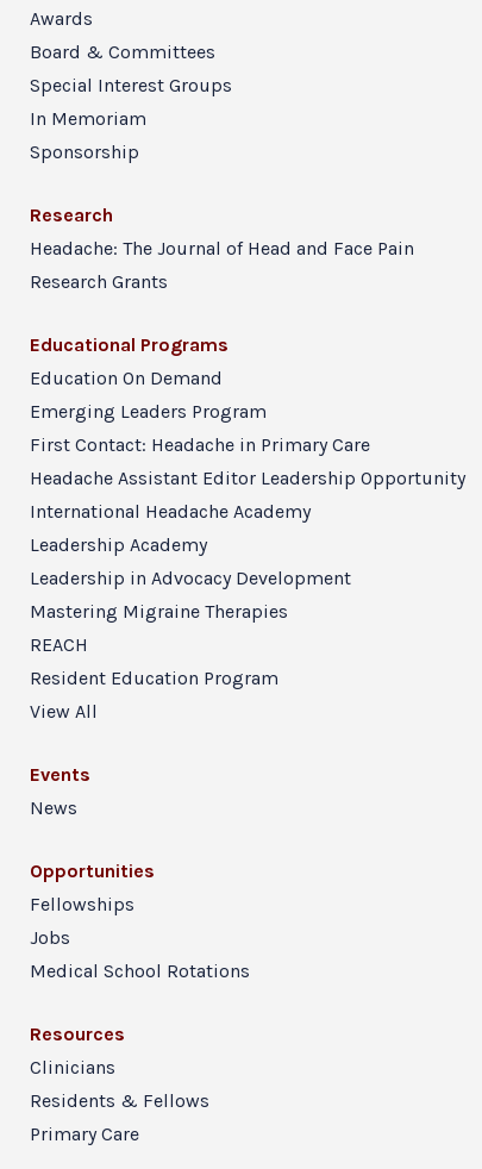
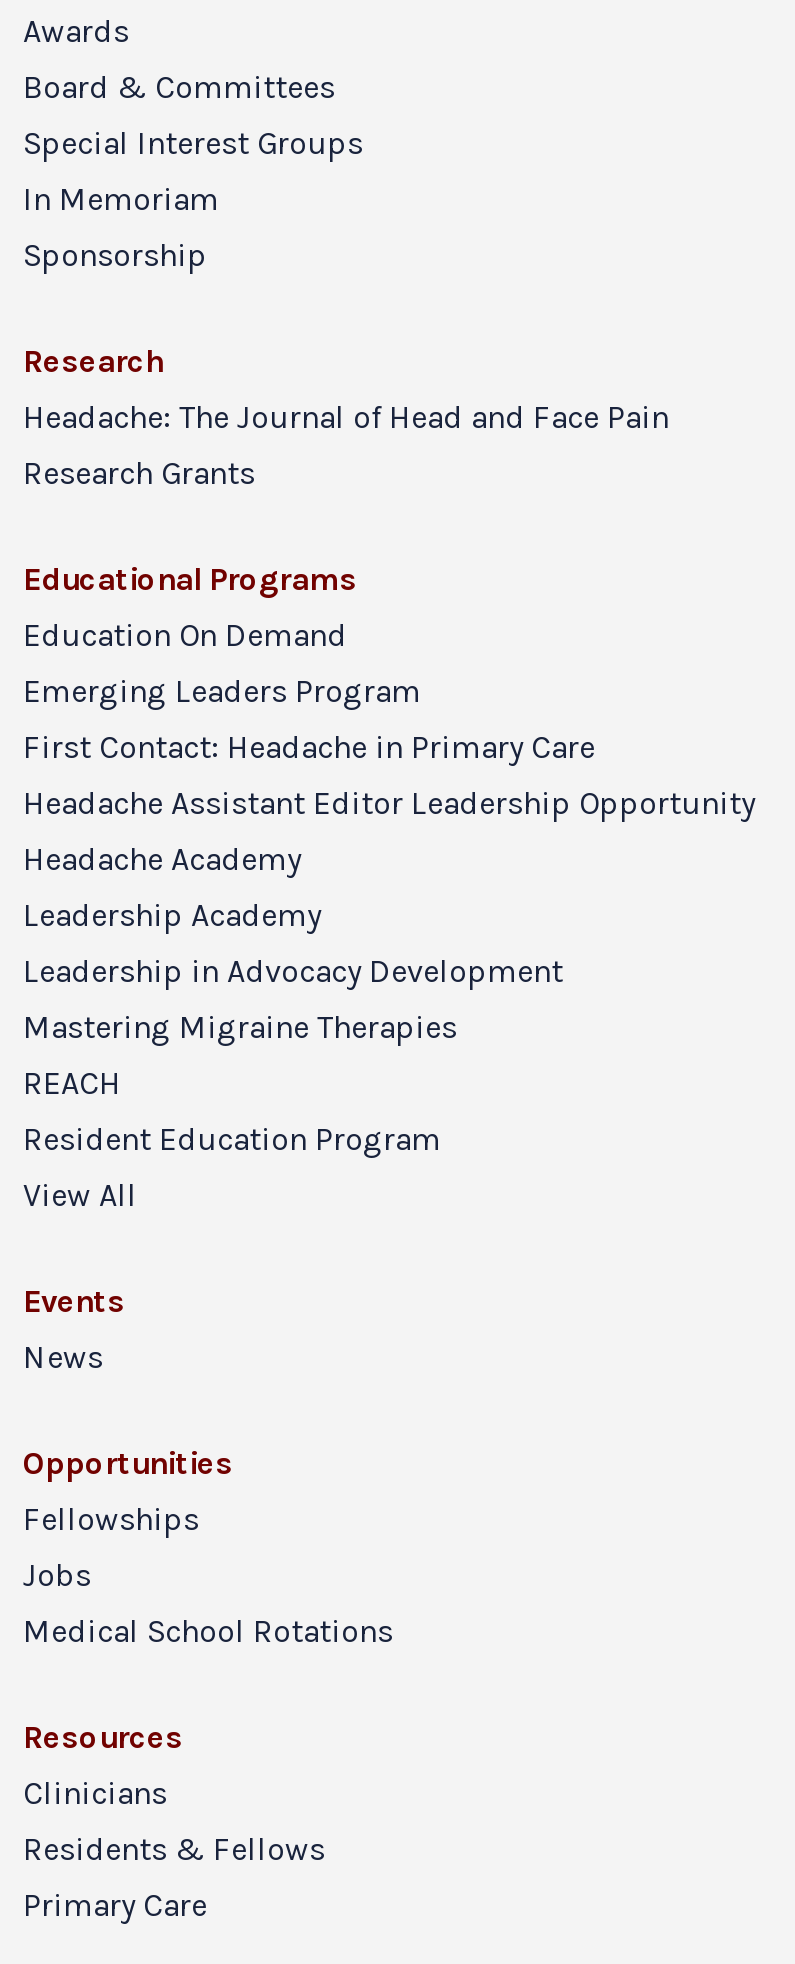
[30,500,311,523] International Headache Academy -> [23,841,301,879] Headache Academy

